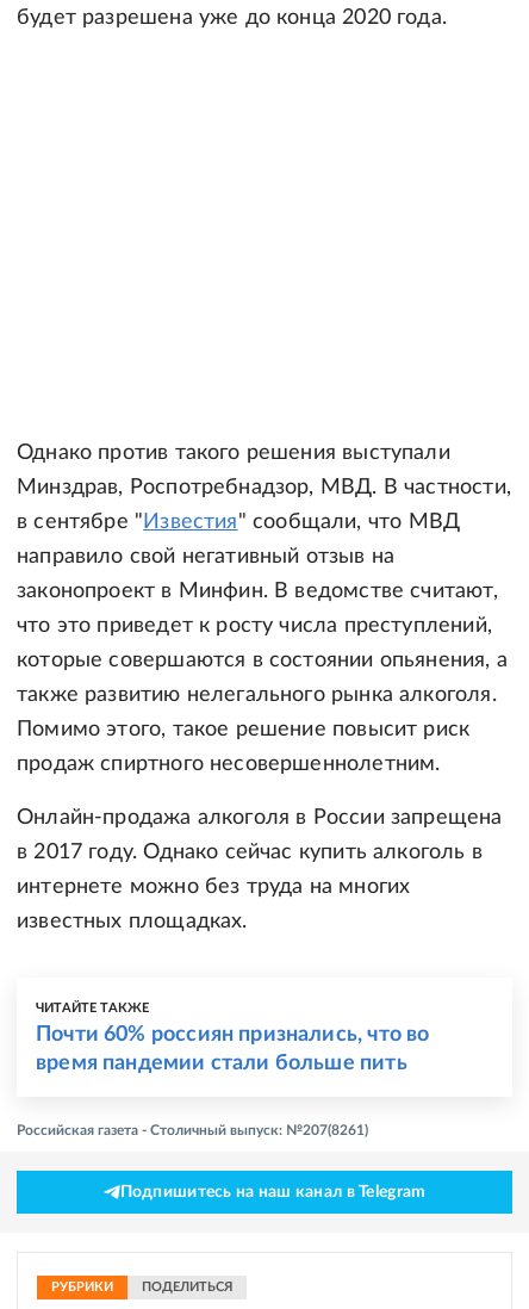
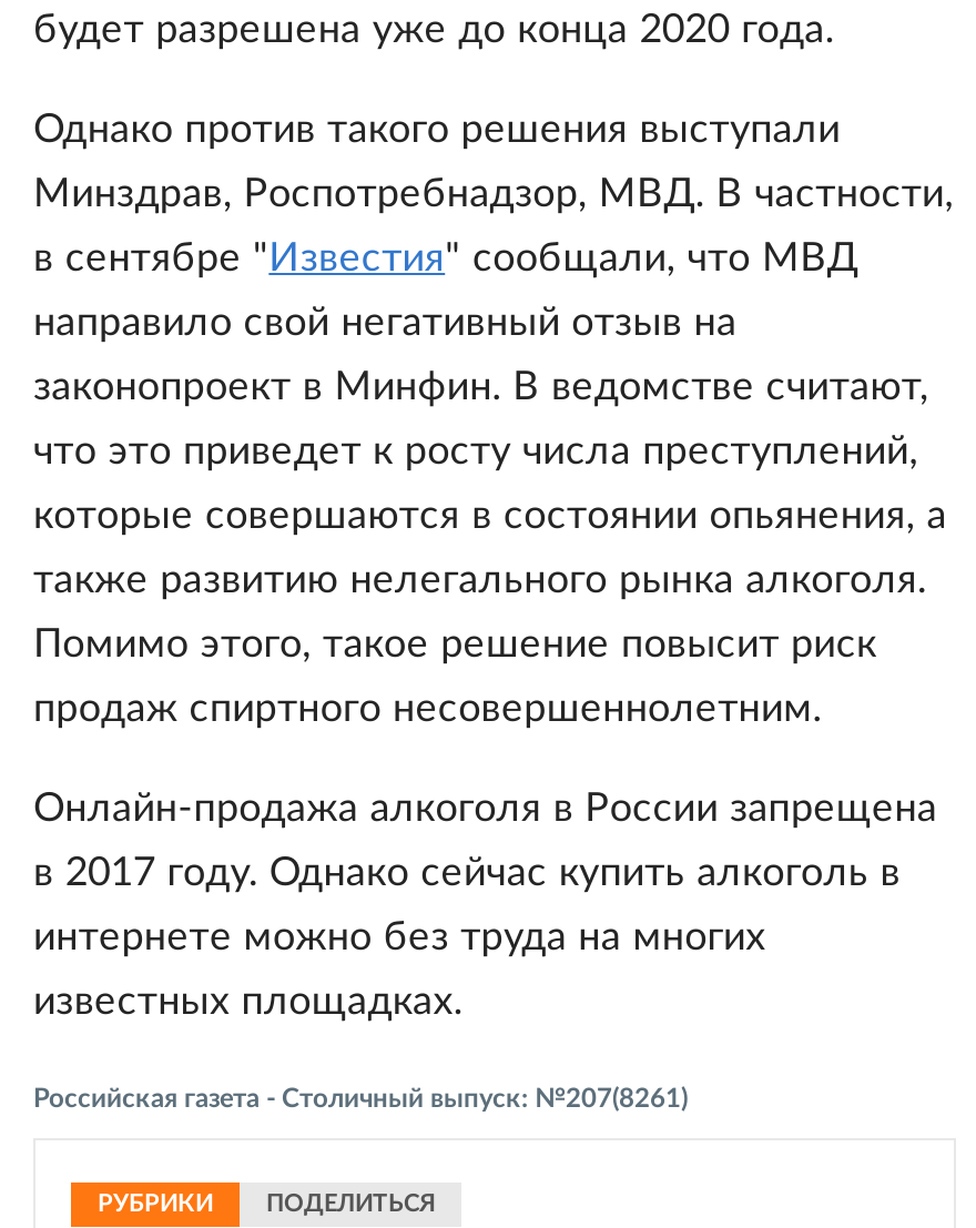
[36,1002,430,1075] ЧИТАЙТЕ ТАКЖЕ | Почти 60% россиян признались, что во | время пандемии стали больше пить -> none
[120,1184,426,1201] Подпишитесь на наш канал в Telegram -> none

